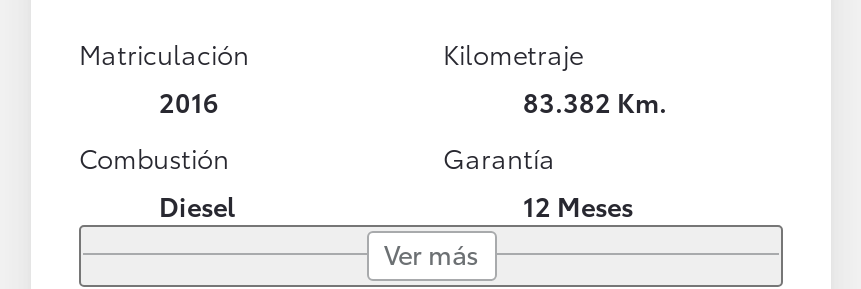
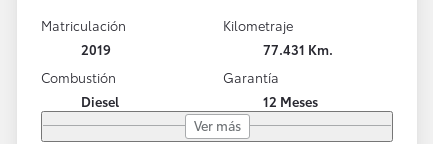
[159,82,219,118] 2016 -> [81,40,111,58] 2019
[523,82,667,118] 83.382 Km. -> [263,40,333,58] 77.431 Km.

